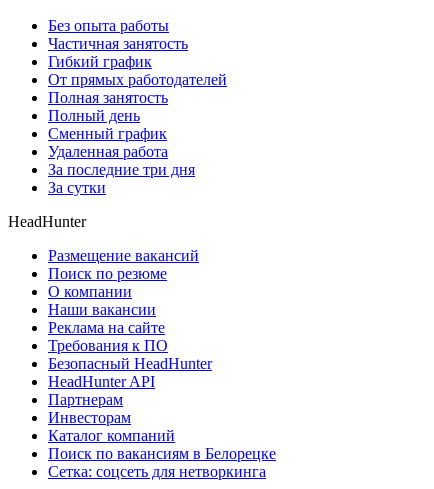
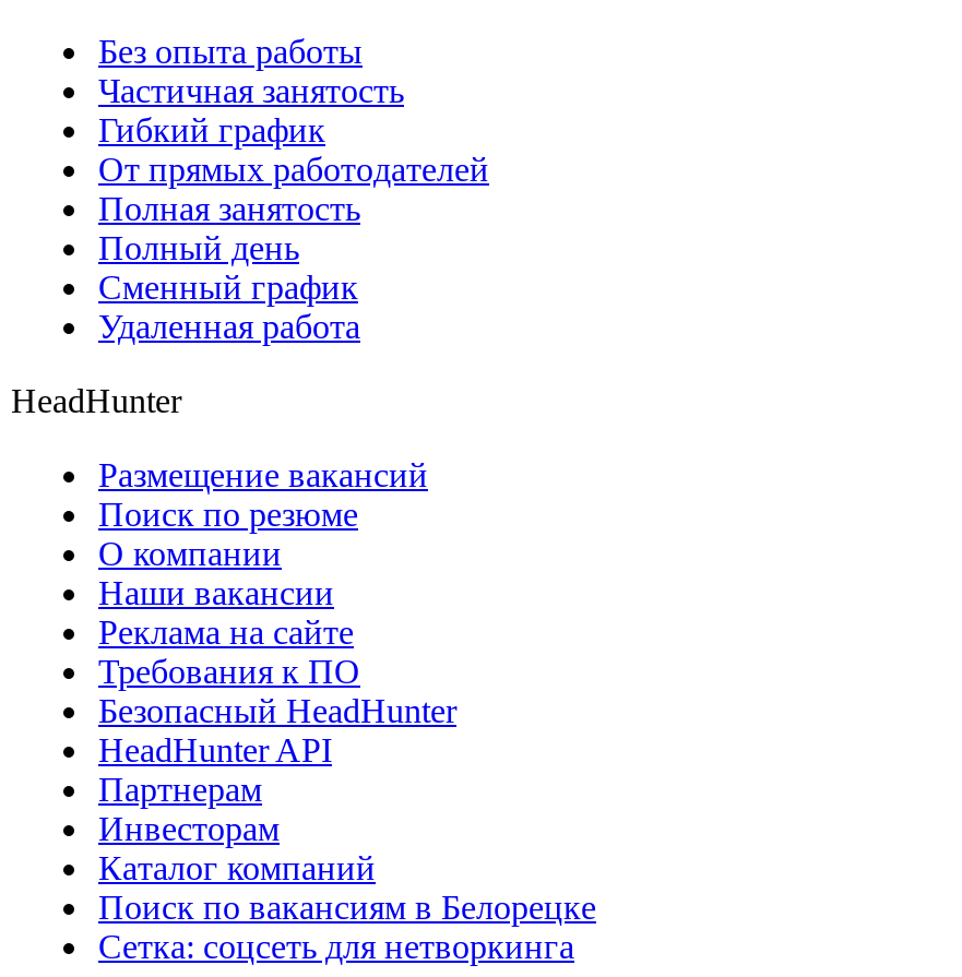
[48,161,195,196] За последние три дня | За сутки -> none

